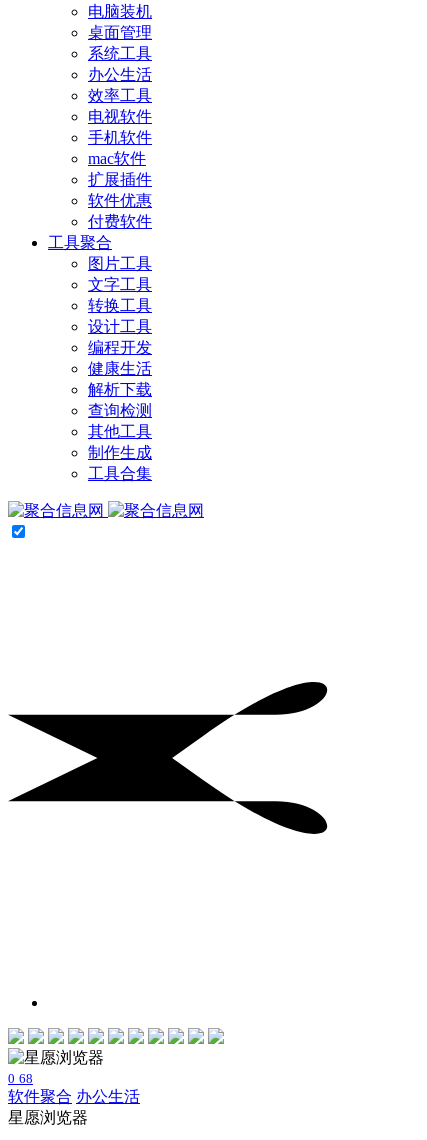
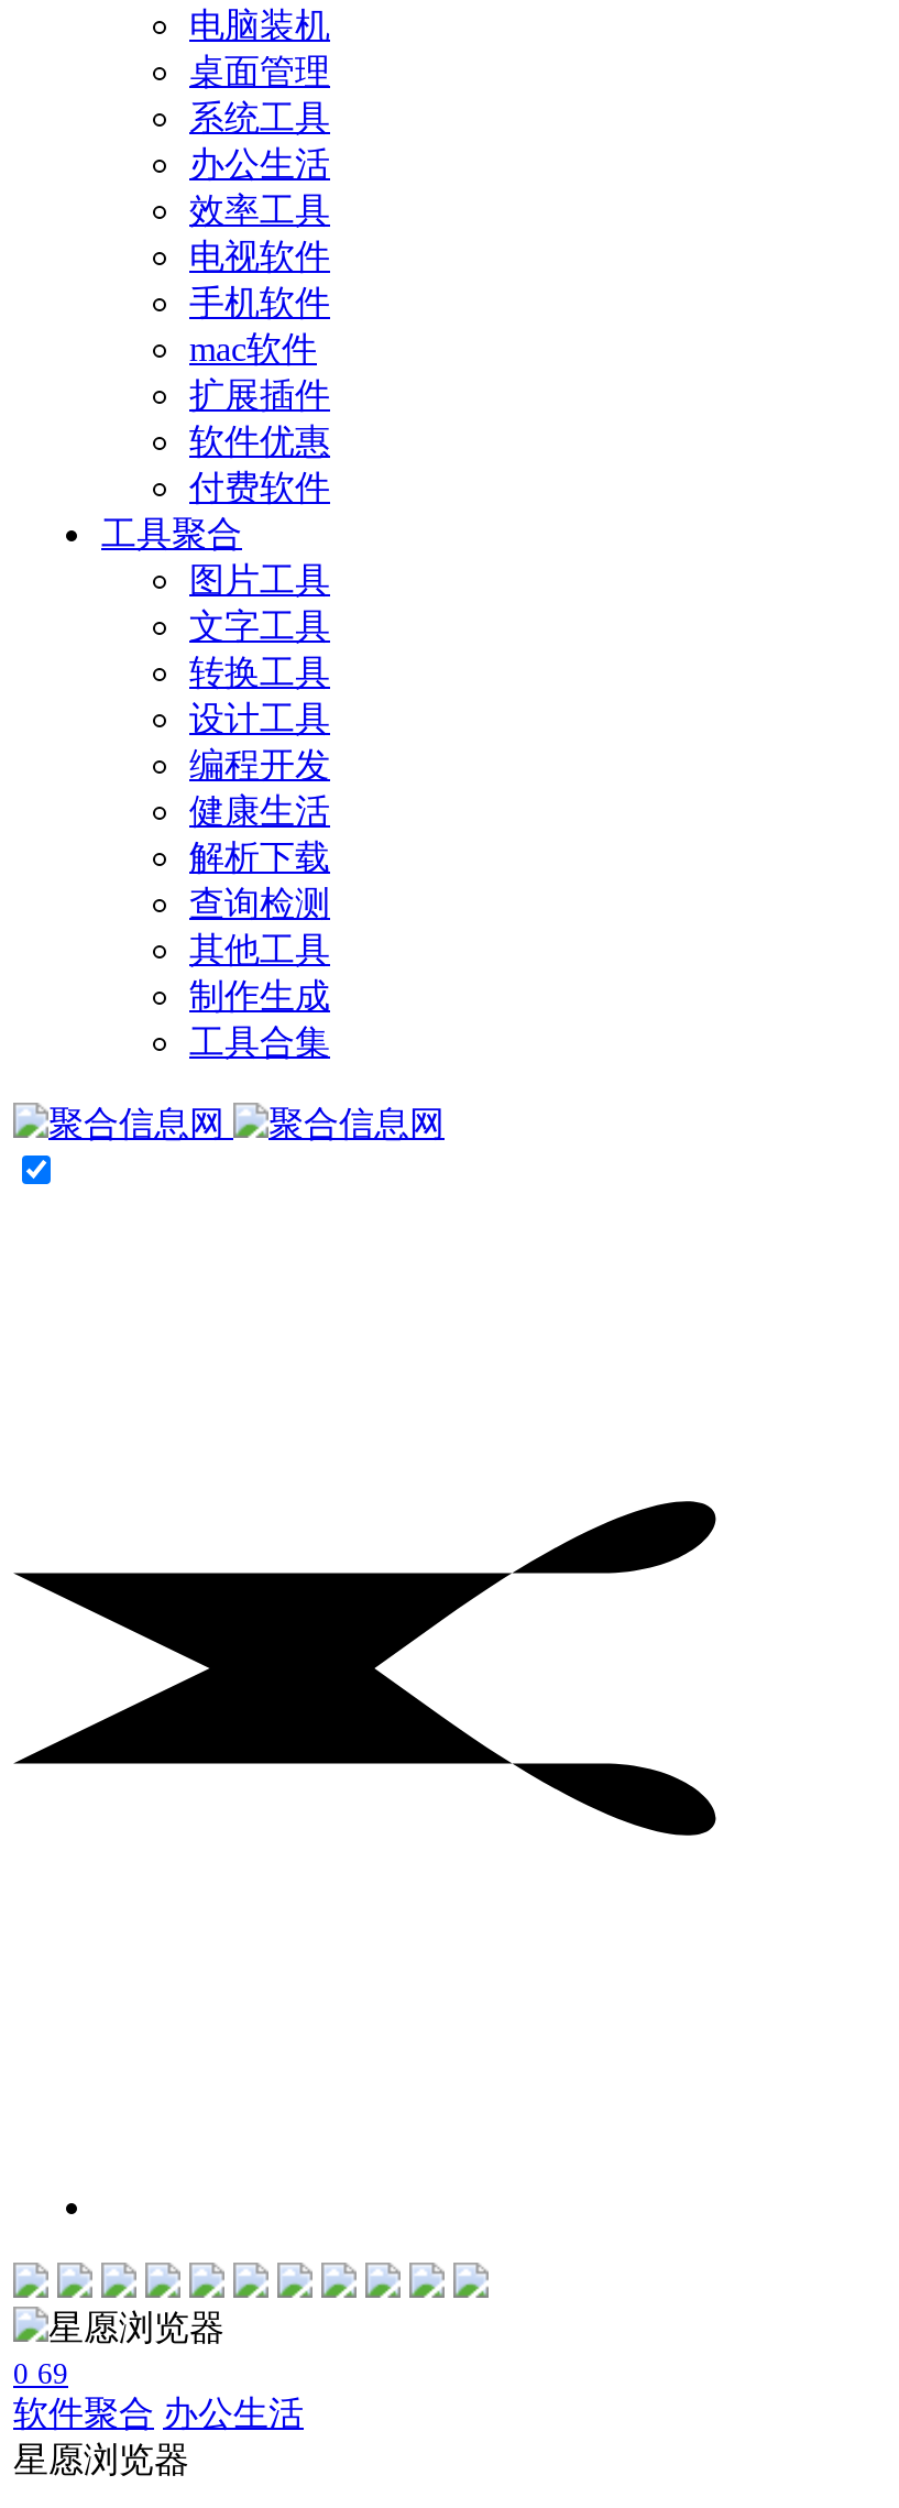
[8,1071,33,1086] 0 68 -> [13,2357,68,2390] 0 69

